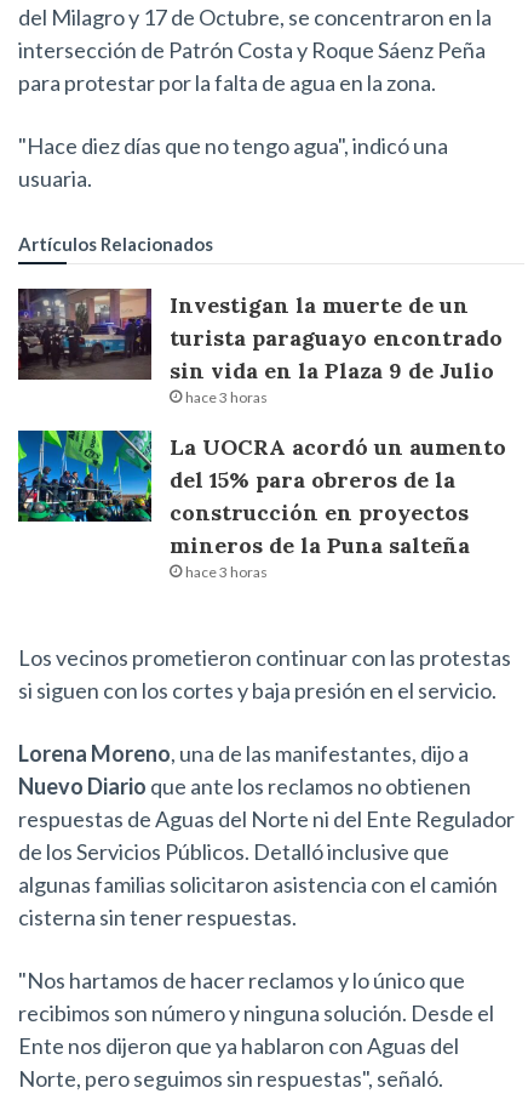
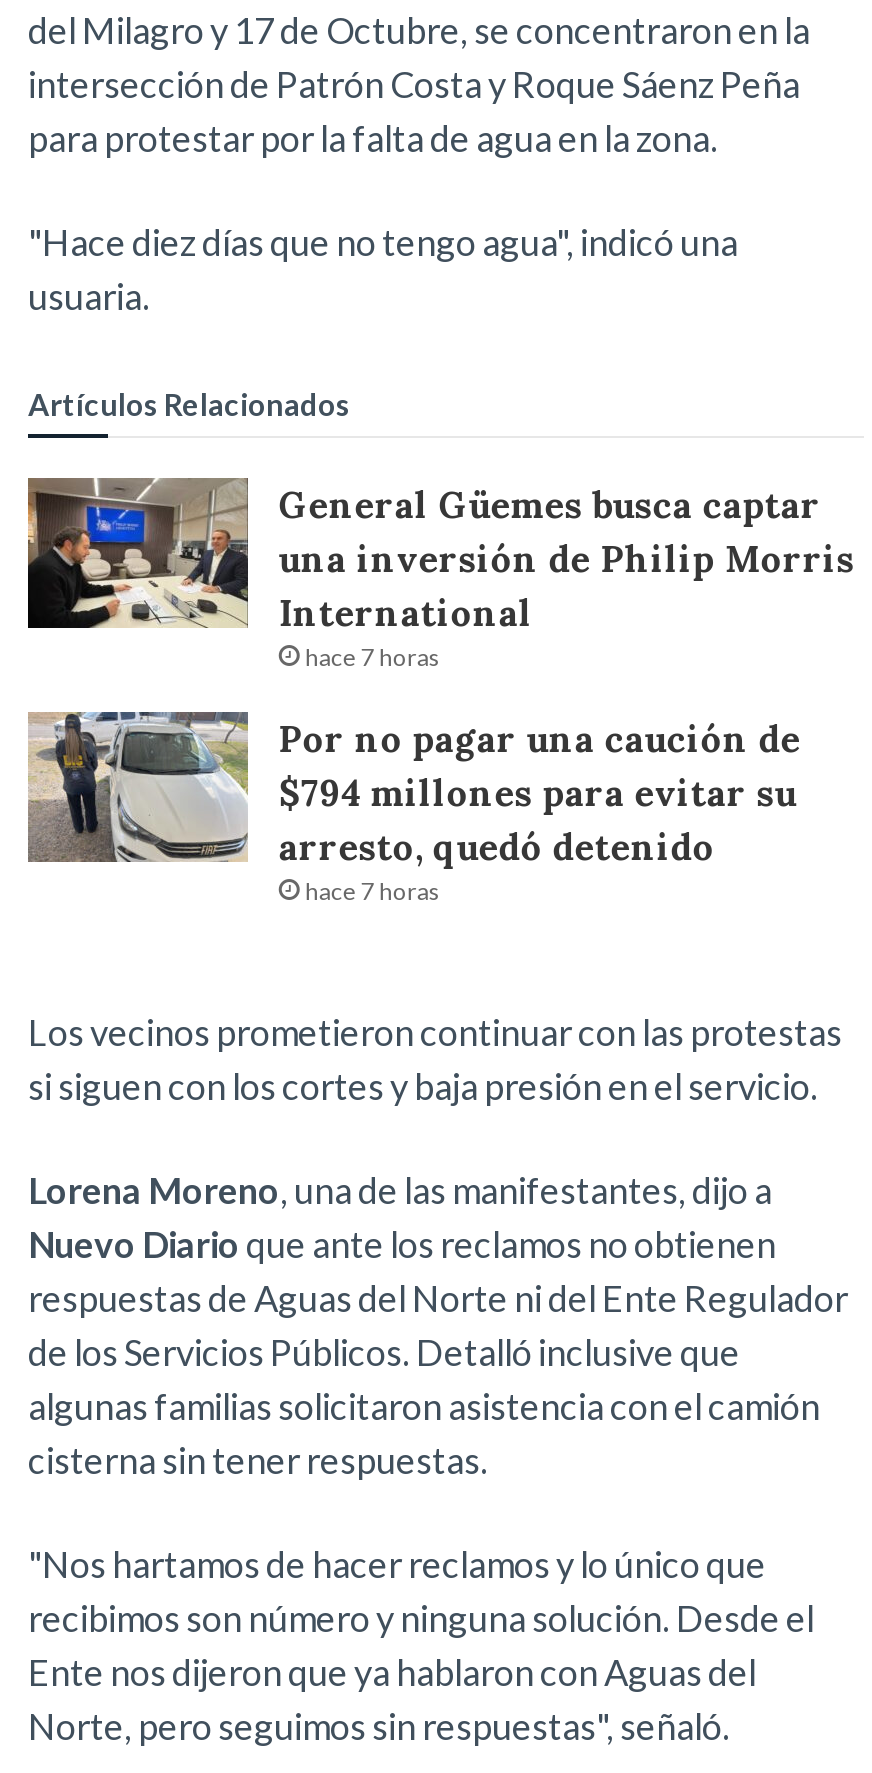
[17,287,503,407] [image] | Investigan la muerte de un | turista paraguayo encontrado | sin vida en la Plaza 9 de Julio | hace 3 horas -> [26,476,855,671] [image] | General Güemes busca captar | una inversión de Philip Morris | International | hace 7 horas
[17,429,507,581] [image] | La UOCRA acordó un aumento | del 15% para obreros de la | construcción en proyectos | mineros de la Puna salteña | hace 3 horas -> [26,710,801,905] [image] | Por no pagar una caución de | $794 millones para evitar su | arresto, quedó detenido | hace 7 horas

